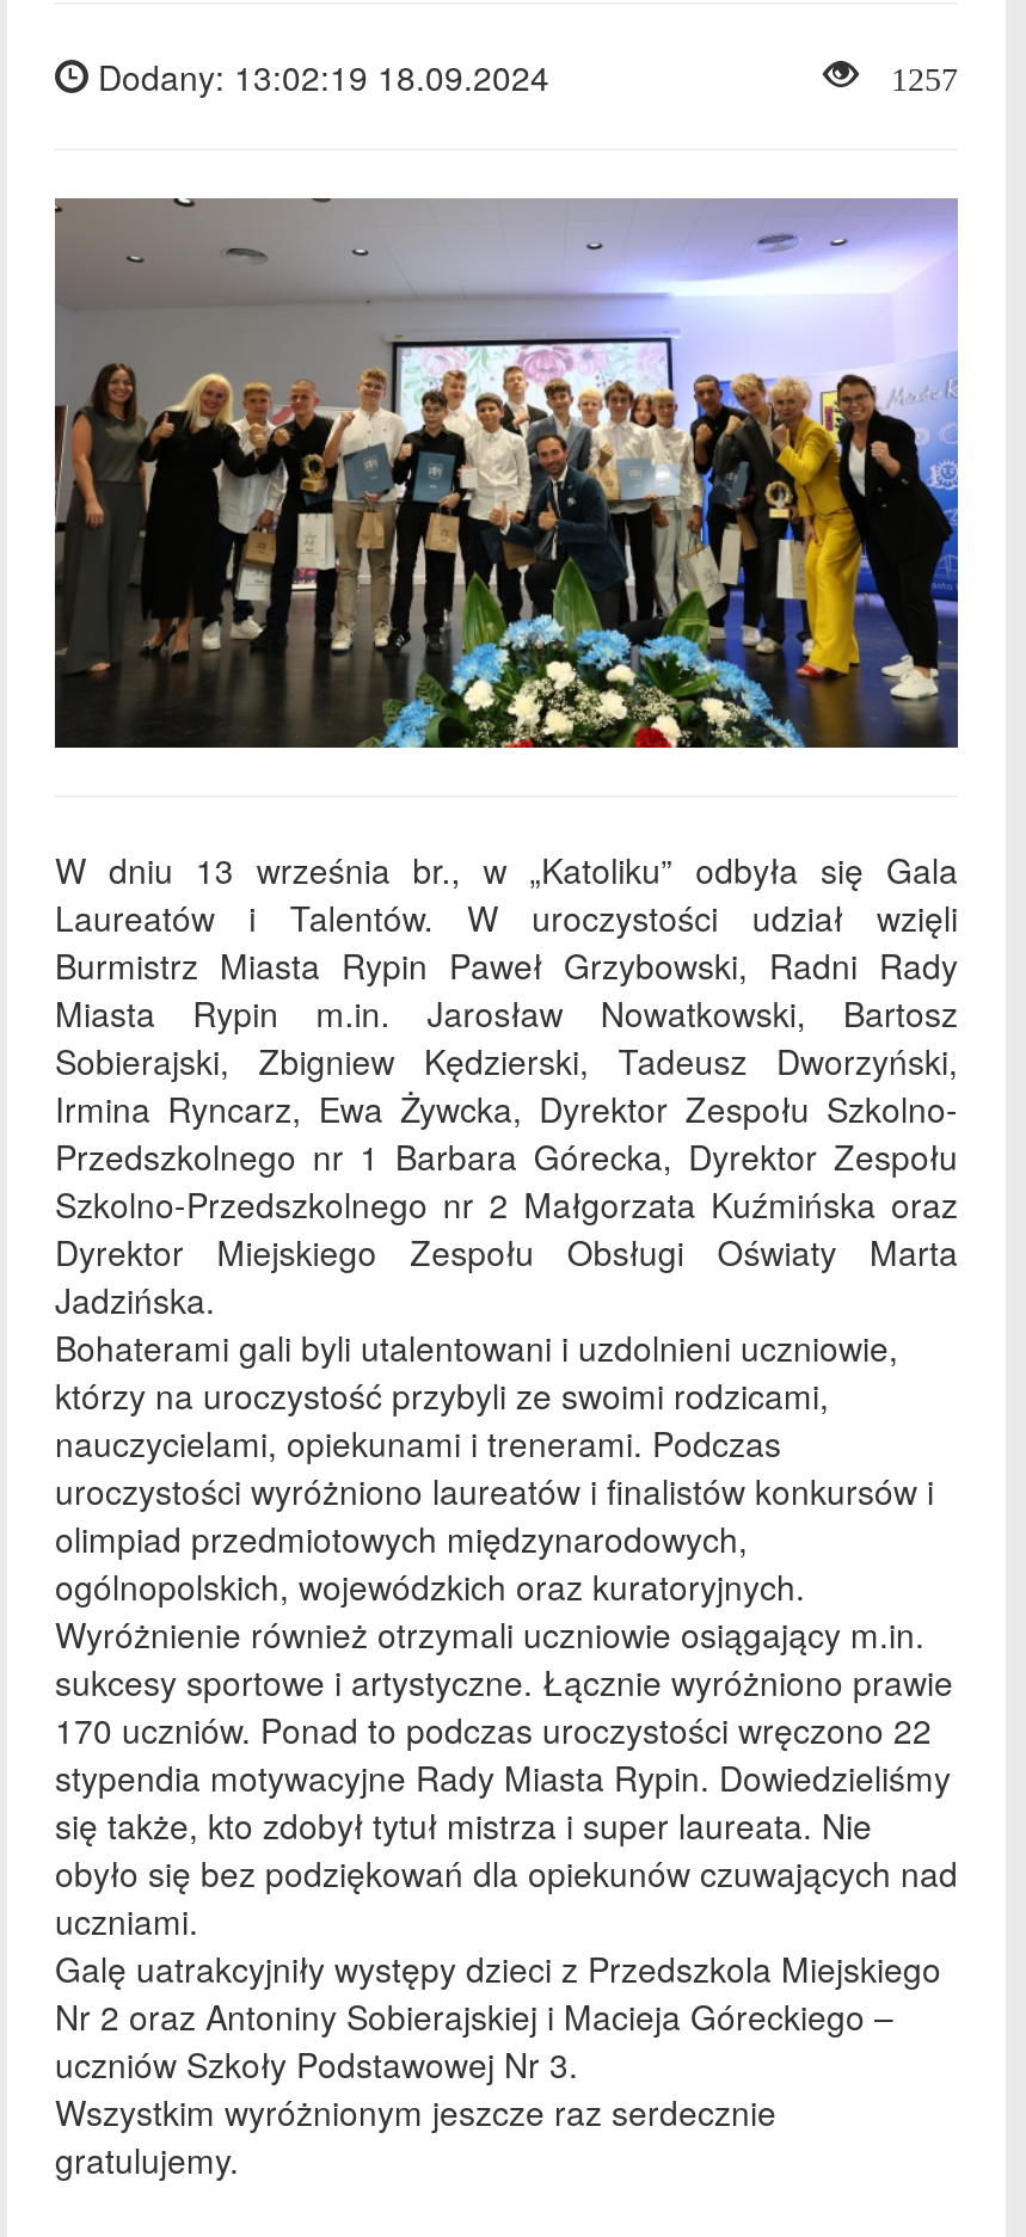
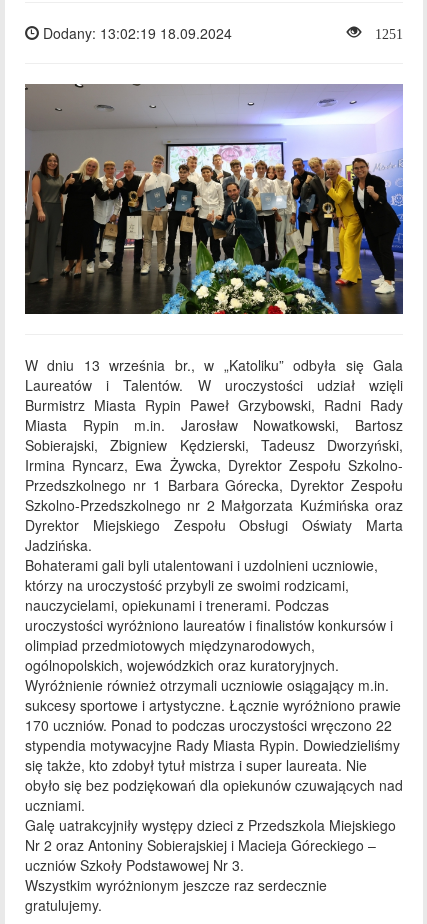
[858,51,958,91] 1257 -> [361,22,403,39] 1251

